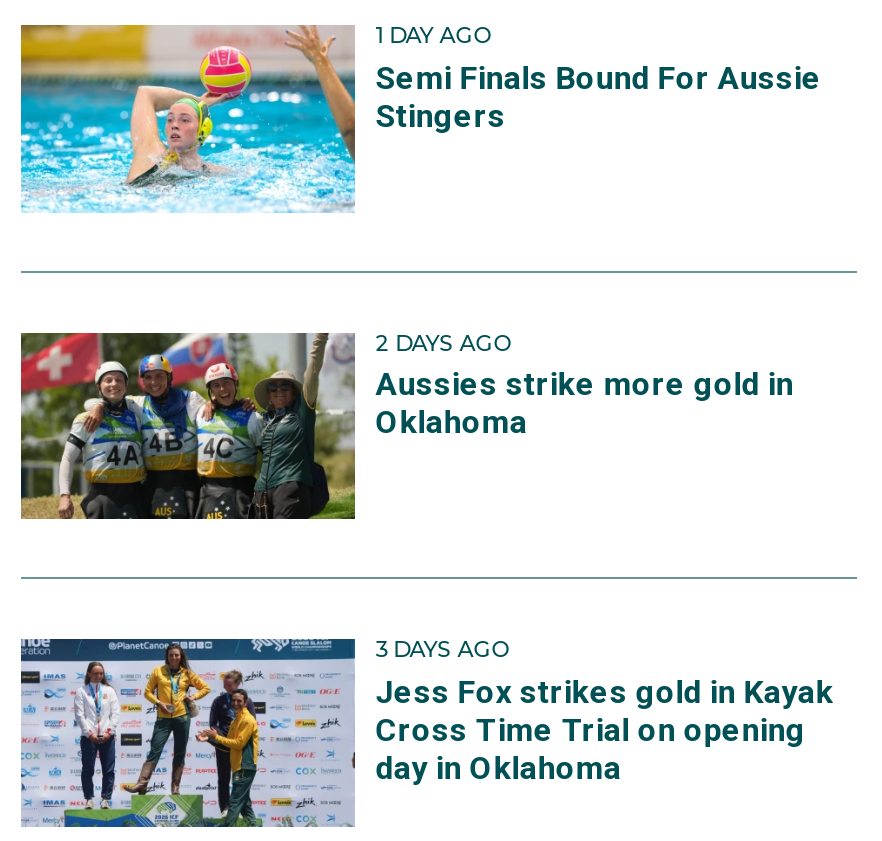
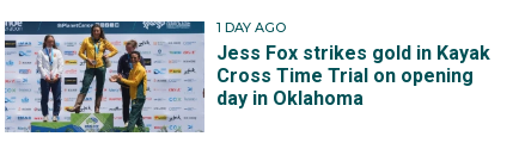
[19,23,821,213] [image] | Semi Finals Bound For Aussie | Stingers -> none
[19,328,793,521] [image] | 2 DAYS AGO | Aussies strike more gold in | Oklahoma -> none
[375,635,509,663] 3 DAYS AGO -> none

